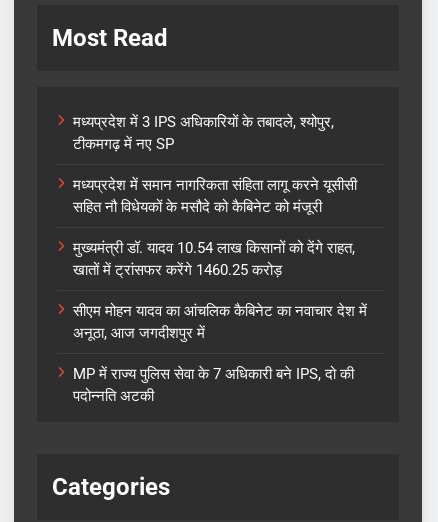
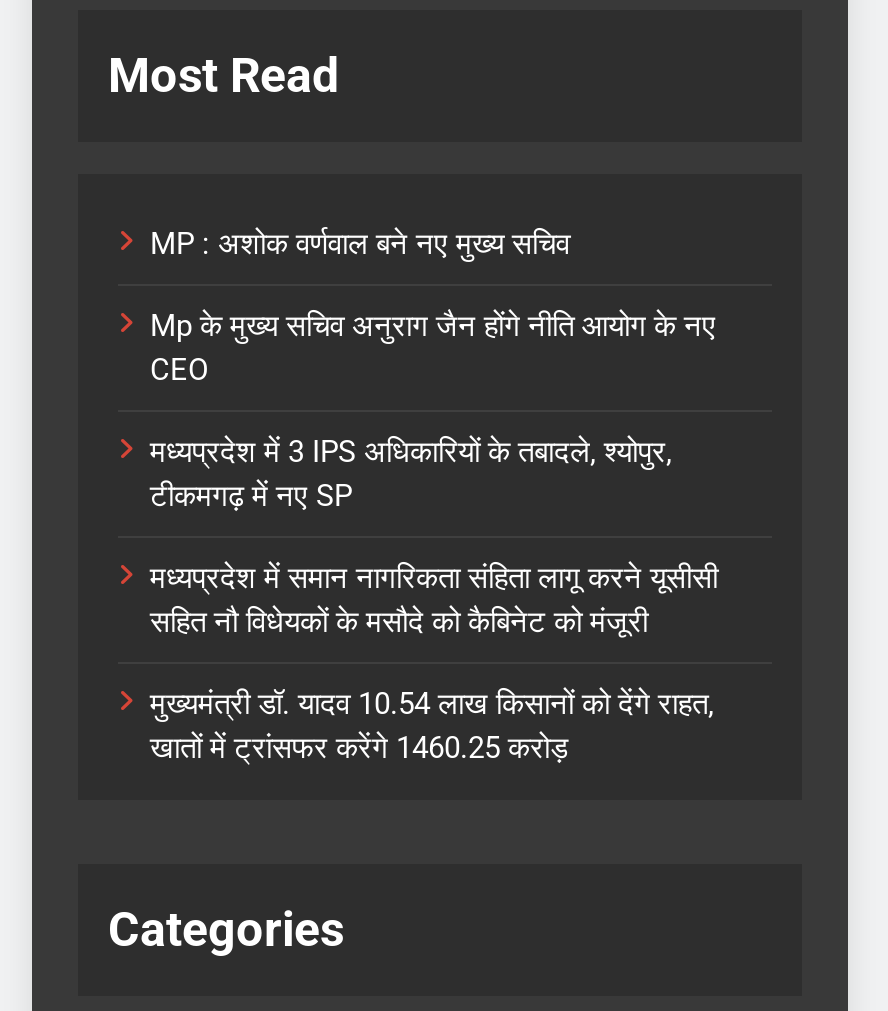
none -> [150,226,716,388] MP : अशोक वर्णवाल बने नए मुख्य सचिव | Mp के मुख्य सचिव अनुराग जैन होंगे नीति आयोग के नए | CEO
moved [73,113,357,279] -> [150,434,718,766]: मध्यप्रदेश में 3 IPS अधिकारियों के तबादले, श्योपुर, | टीकमगढ़ में नए SP | मध्यप्रदेश में समान नागरिकता संहिता लागू करने यूसीसी | सहित नौ विधेयकों के मसौदे को कैबिनेट को मंजूरी | मुख्यमंत्री डॉ. यादव 10.54 लाख किसानों को देंगे राहत, | खातों में ट्रांसफर करेंगे 1460.25 करोड़
[73,302,367,405] सीएम मोहन यादव का आंचलिक कैबिनेट का नवाचार देश में | अनूठा, आज जगदीशपुर में | MP में राज्य पुलिस सेवा के 7 अधिकारी बने IPS, दो की | पदोन्नति अटकी -> none

